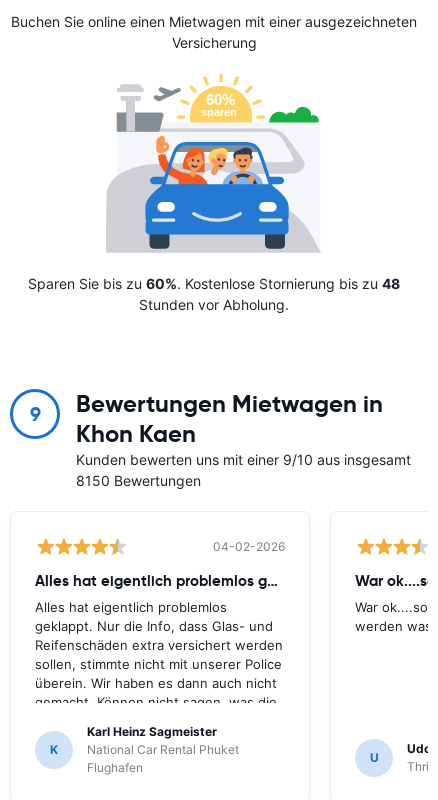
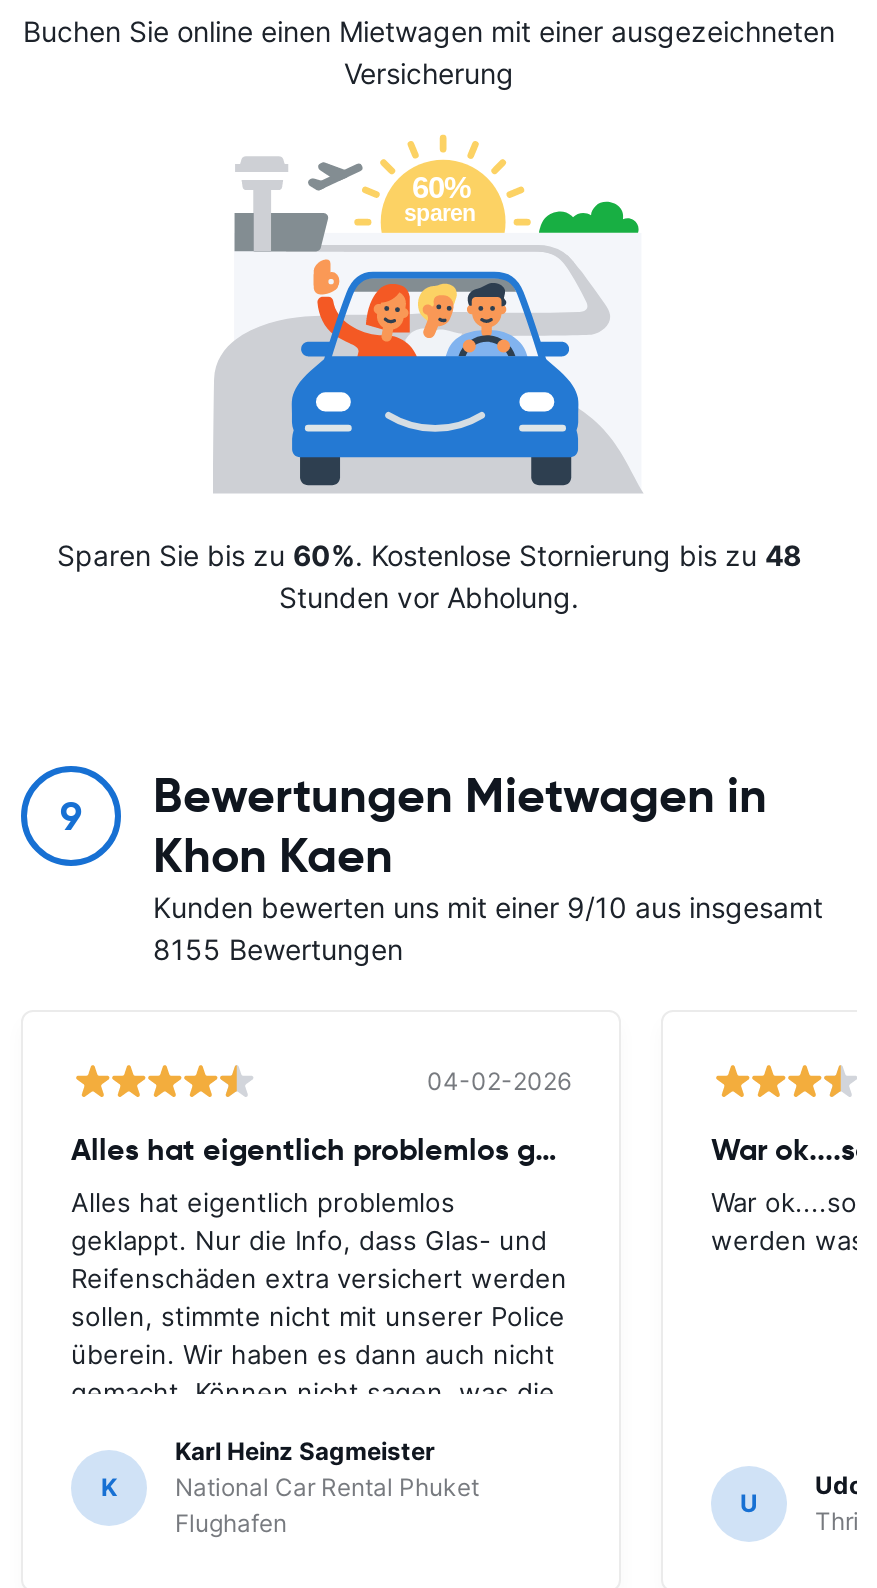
[76,472,201,489] 8150 Bewertungen -> [153,933,403,967] 8155 Bewertungen

